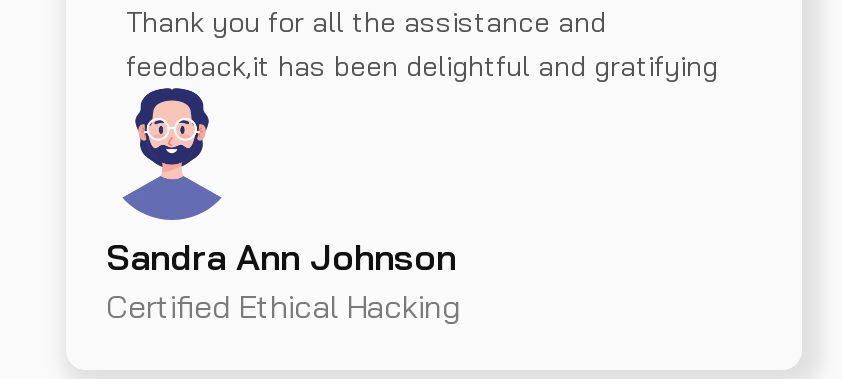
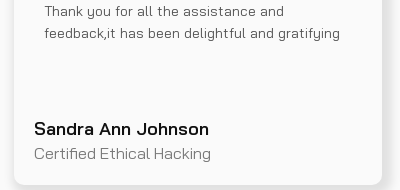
[122,90,222,222] [image] -> none

